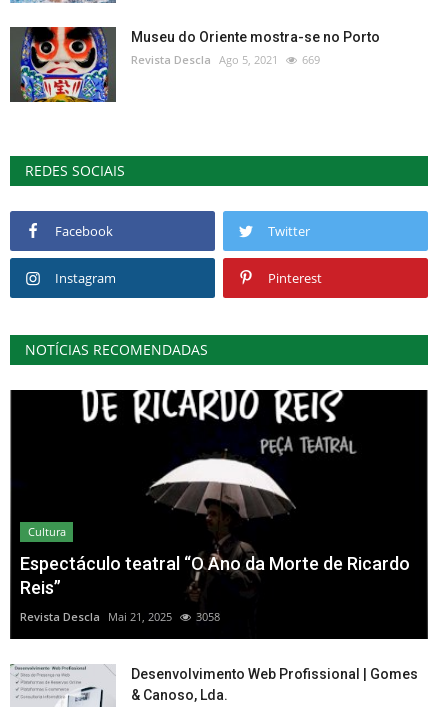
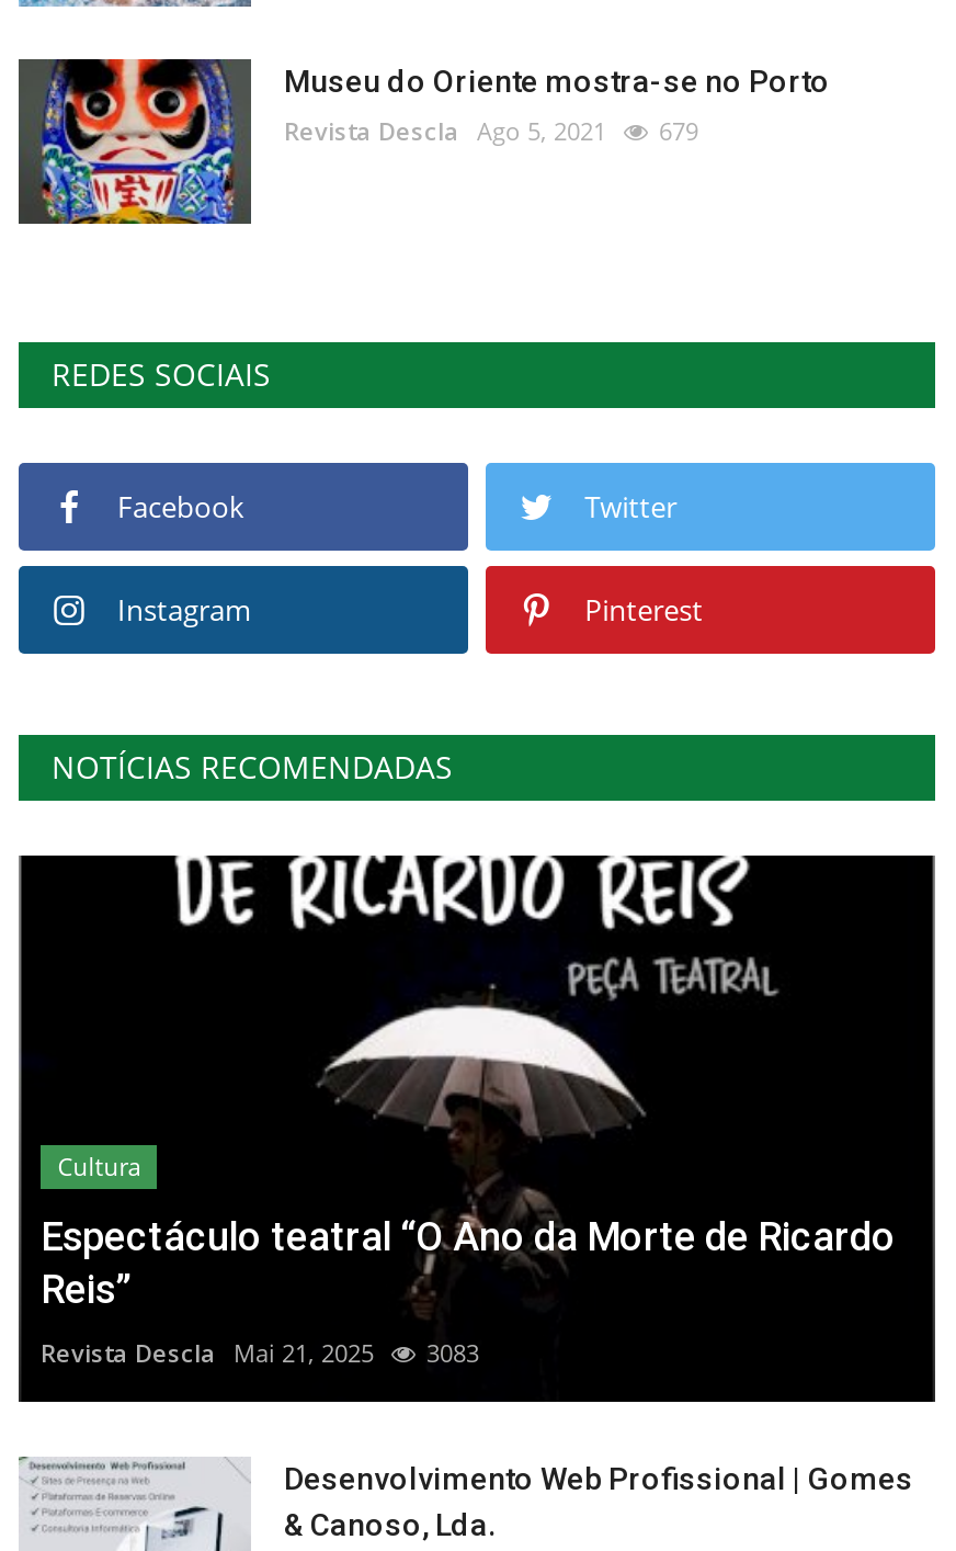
[131,52,320,67] Revista Descla Ago 5, 2021 669 -> [284,115,698,148] Revista Descla Ago 5, 2021 679
[20,609,220,624] Revista Descla Mai 21, 2025 3058 -> [41,1336,479,1369] Revista Descla Mai 21, 2025 3083

